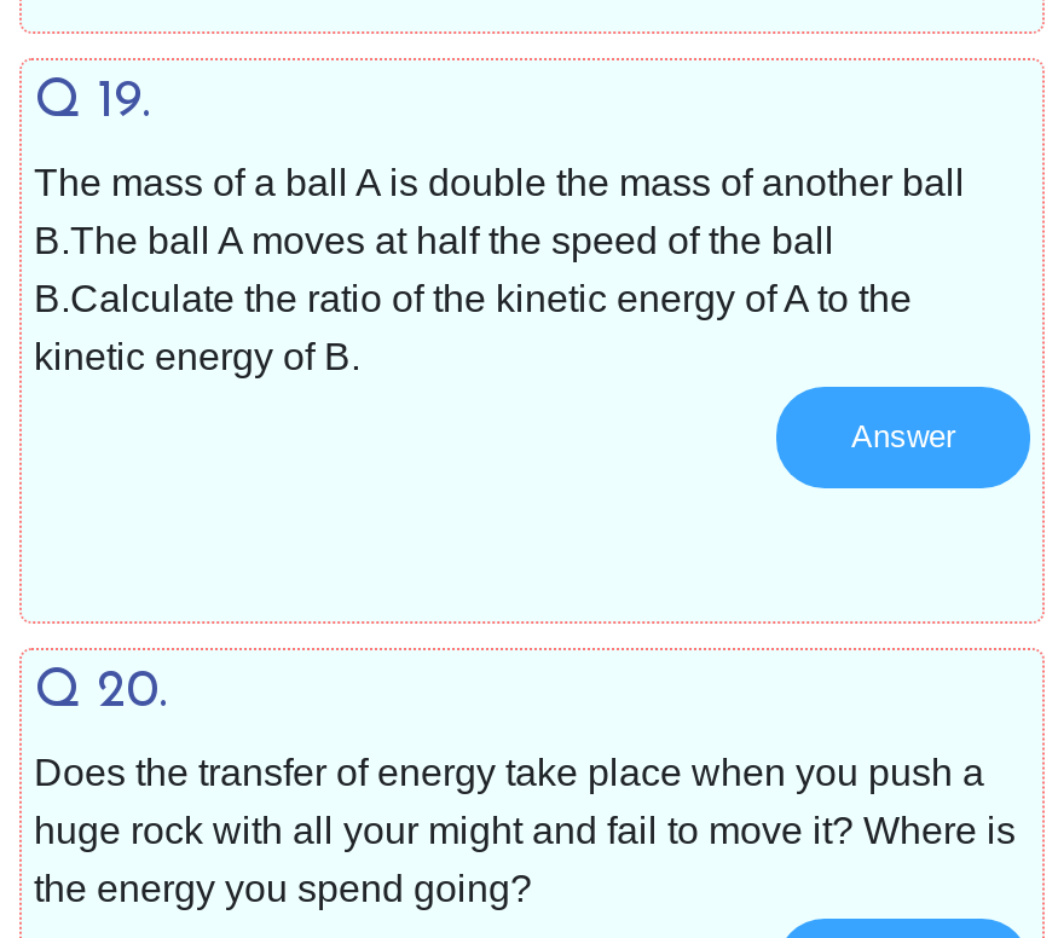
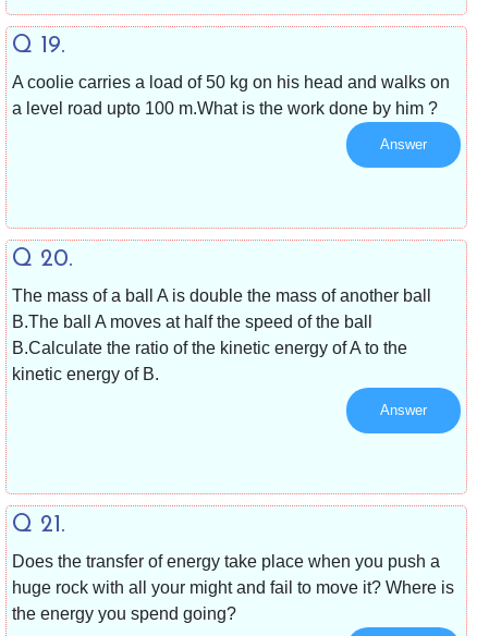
none -> [12,73,450,152] A coolie carries a load of 50 kg on his head and walks on | a level road upto 100 m.What is the work done by him ? | Answer
none -> [12,248,73,271] Q 20.
[34,667,169,718] Q 20. -> [12,514,65,537] Q 21.

